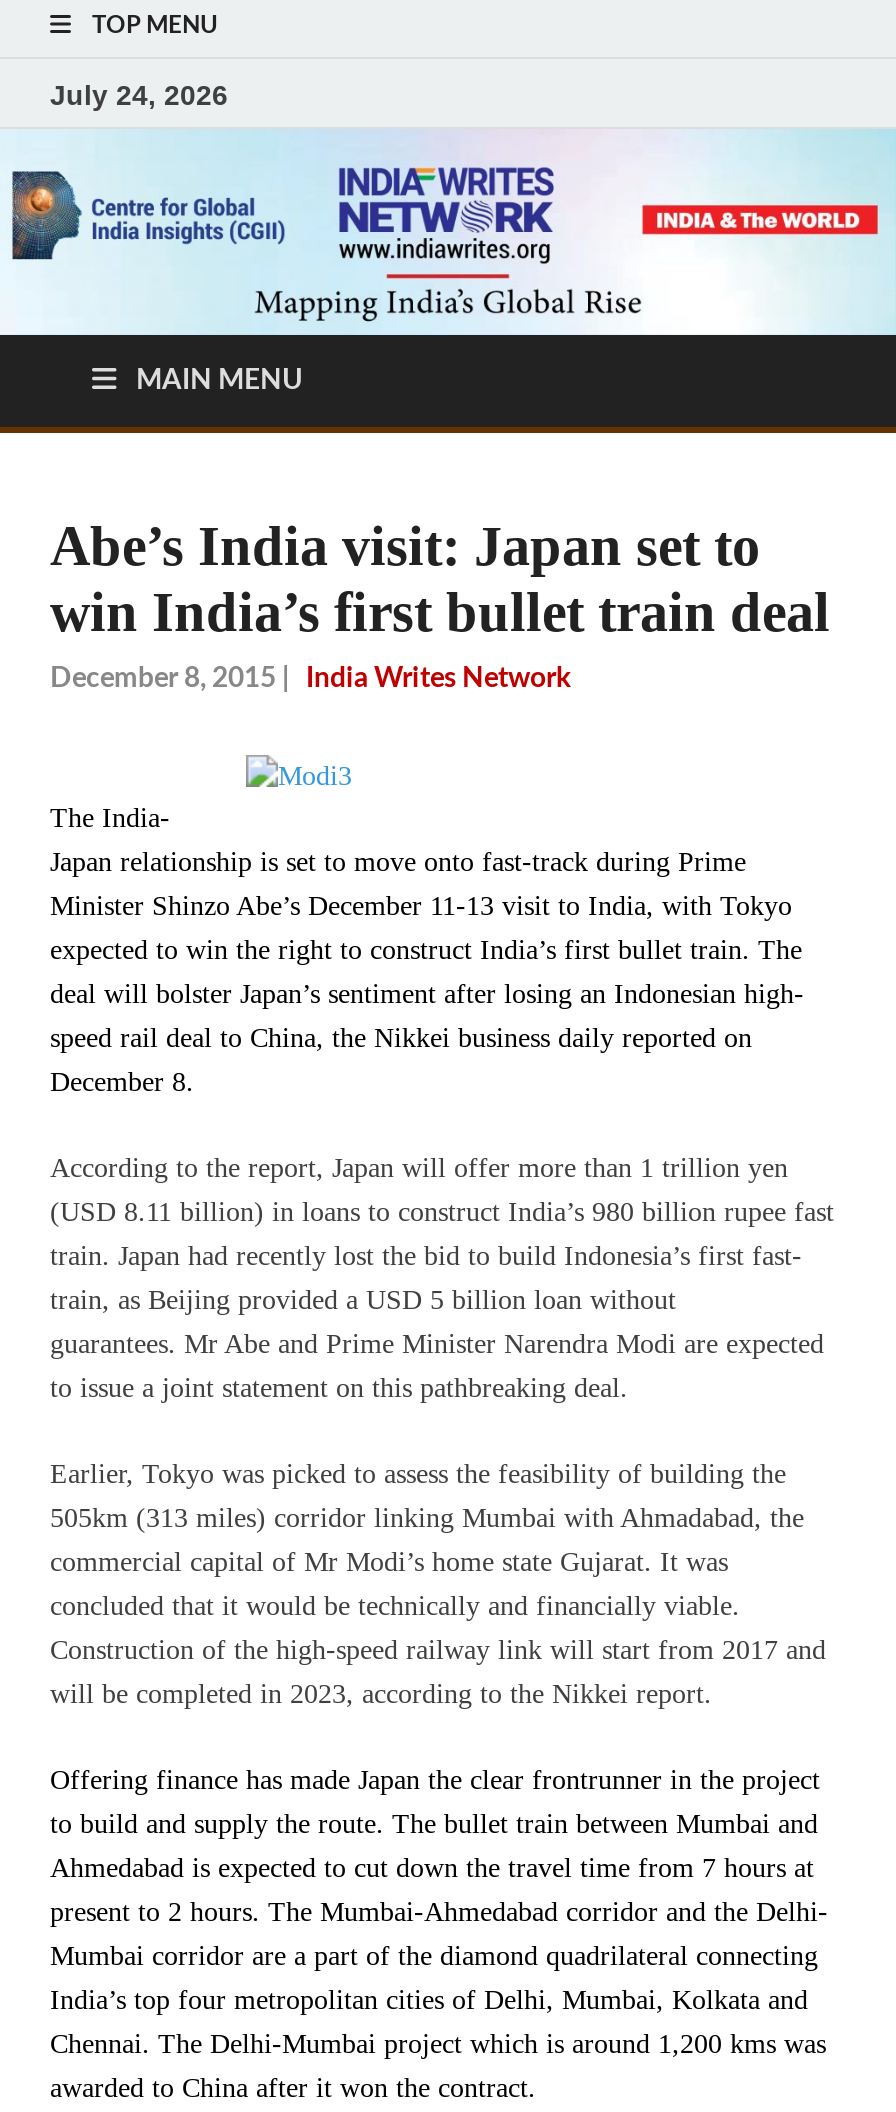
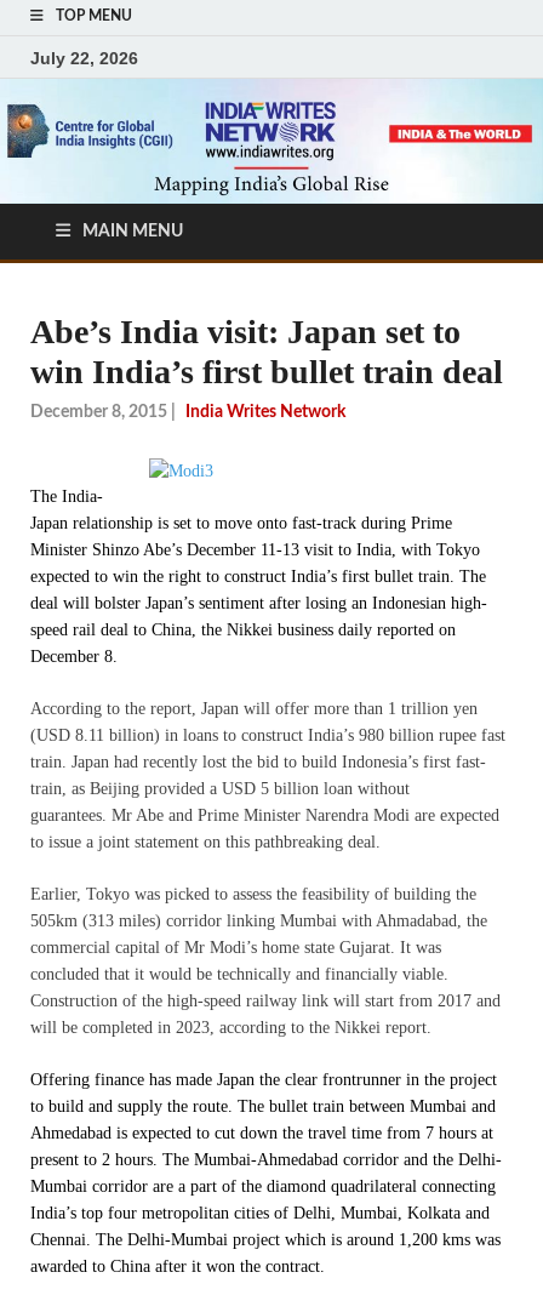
[50,78,228,110] July 24, 2026 -> [30,48,138,67] July 22, 2026

